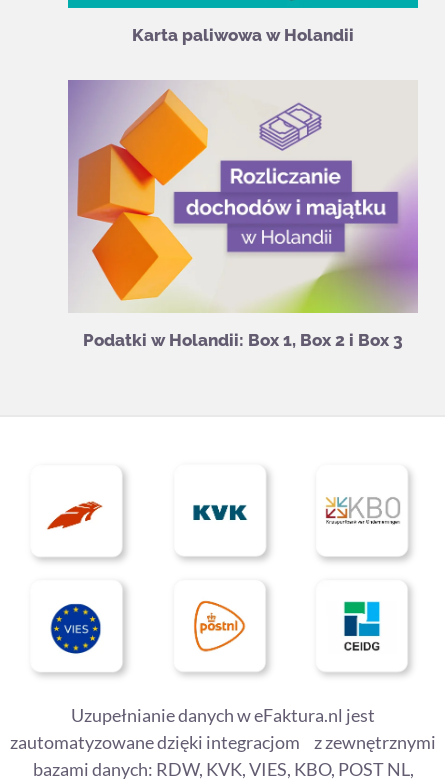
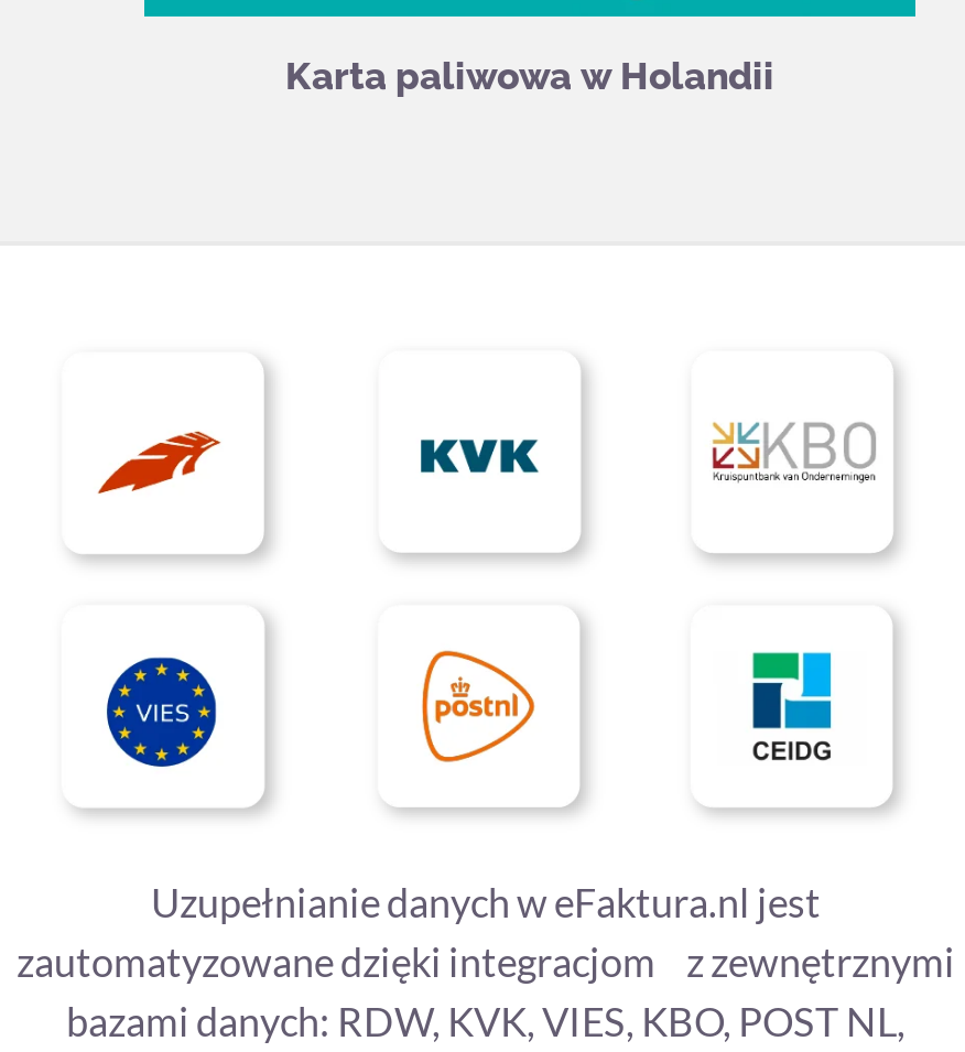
[67,79,419,350] [image] | Podatki w Holandii: Box 1, Box 2 i Box 3 -> none

